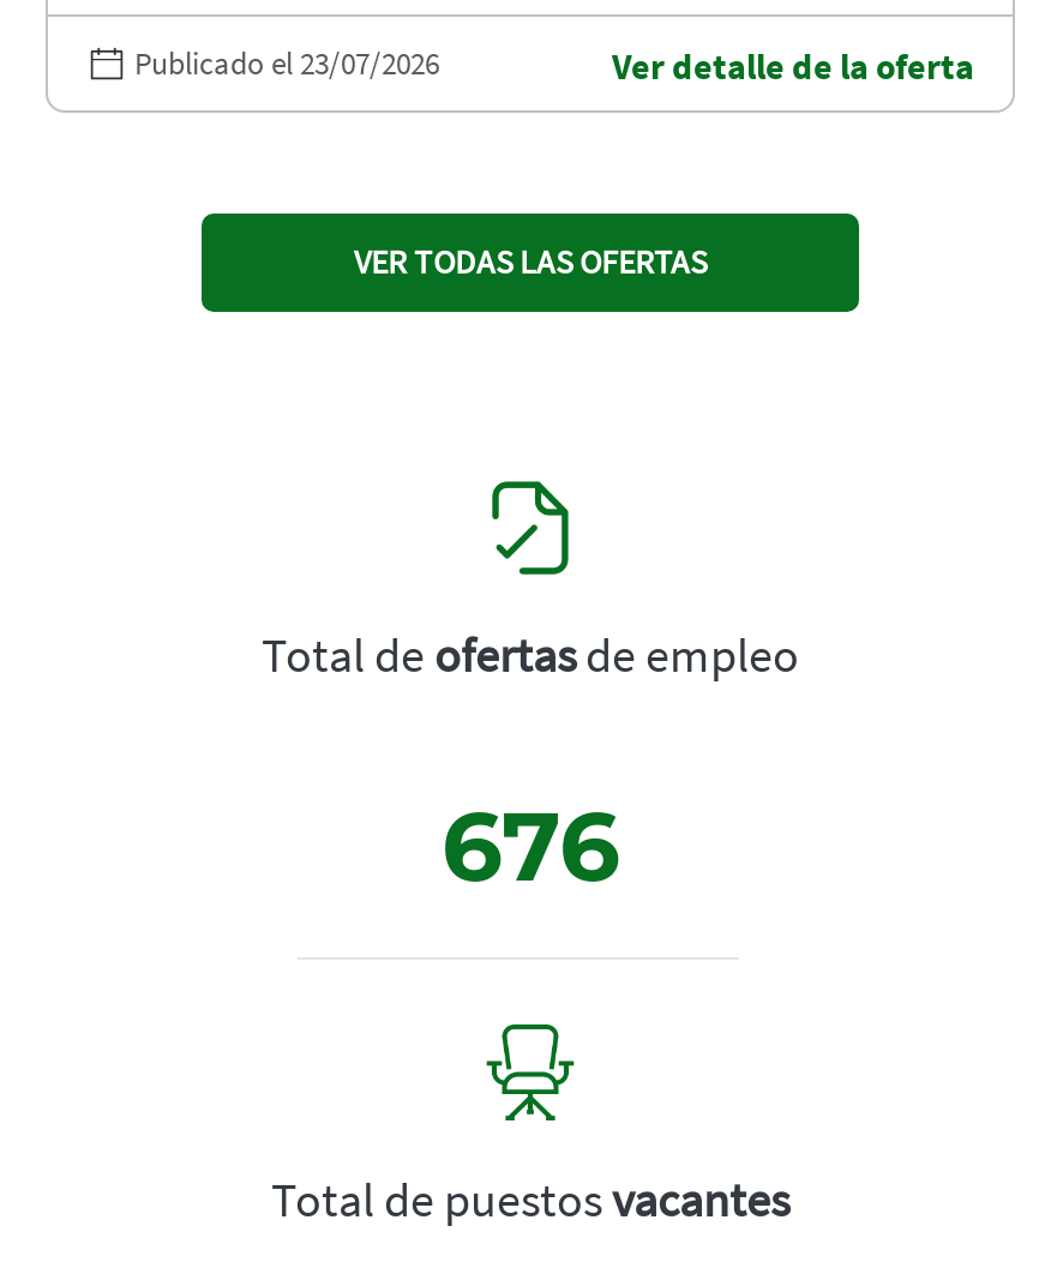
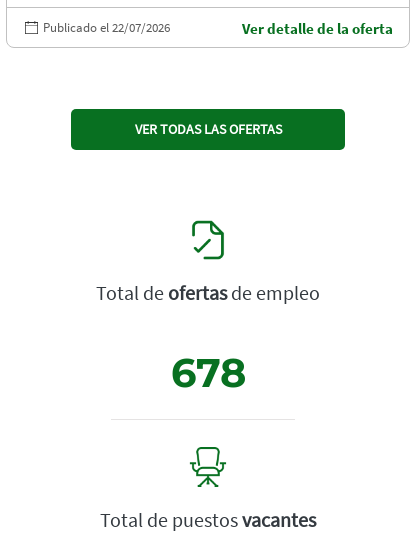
[134,45,439,85] Publicado el 23/07/2026 -> [43,19,170,36] Publicado el 22/07/2026
[442,788,619,906] 676 -> [170,348,245,397] 678

